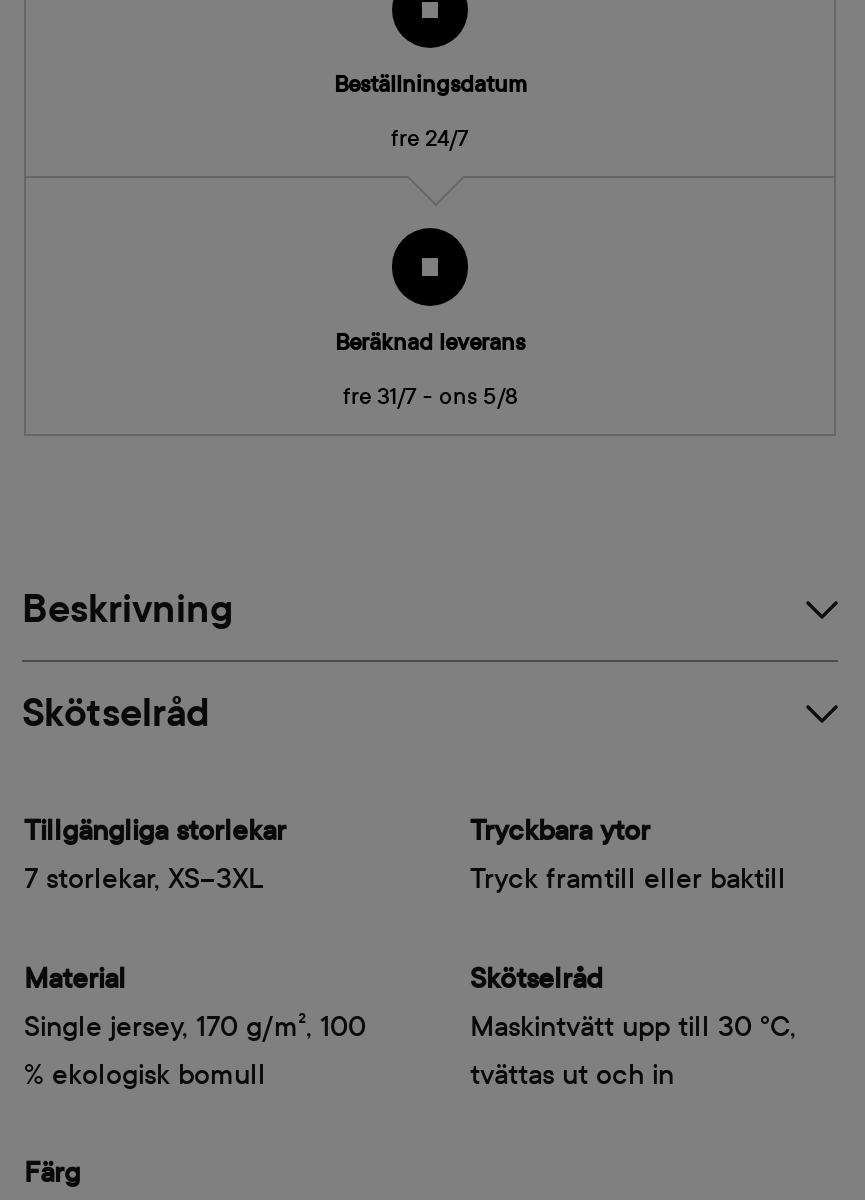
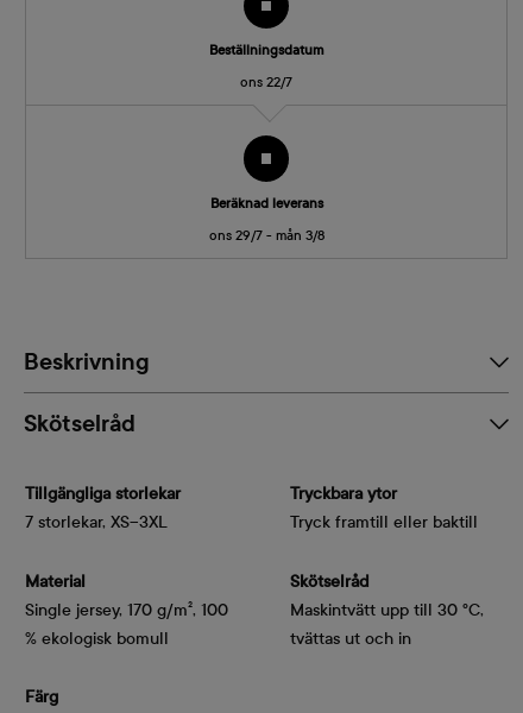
[391,125,469,153] fre 24/7 -> [240,74,292,91] ons 22/7
[343,382,517,410] fre 31/7 - ons 5/8 -> [209,227,324,243] ons 29/7 - mån 3/8

